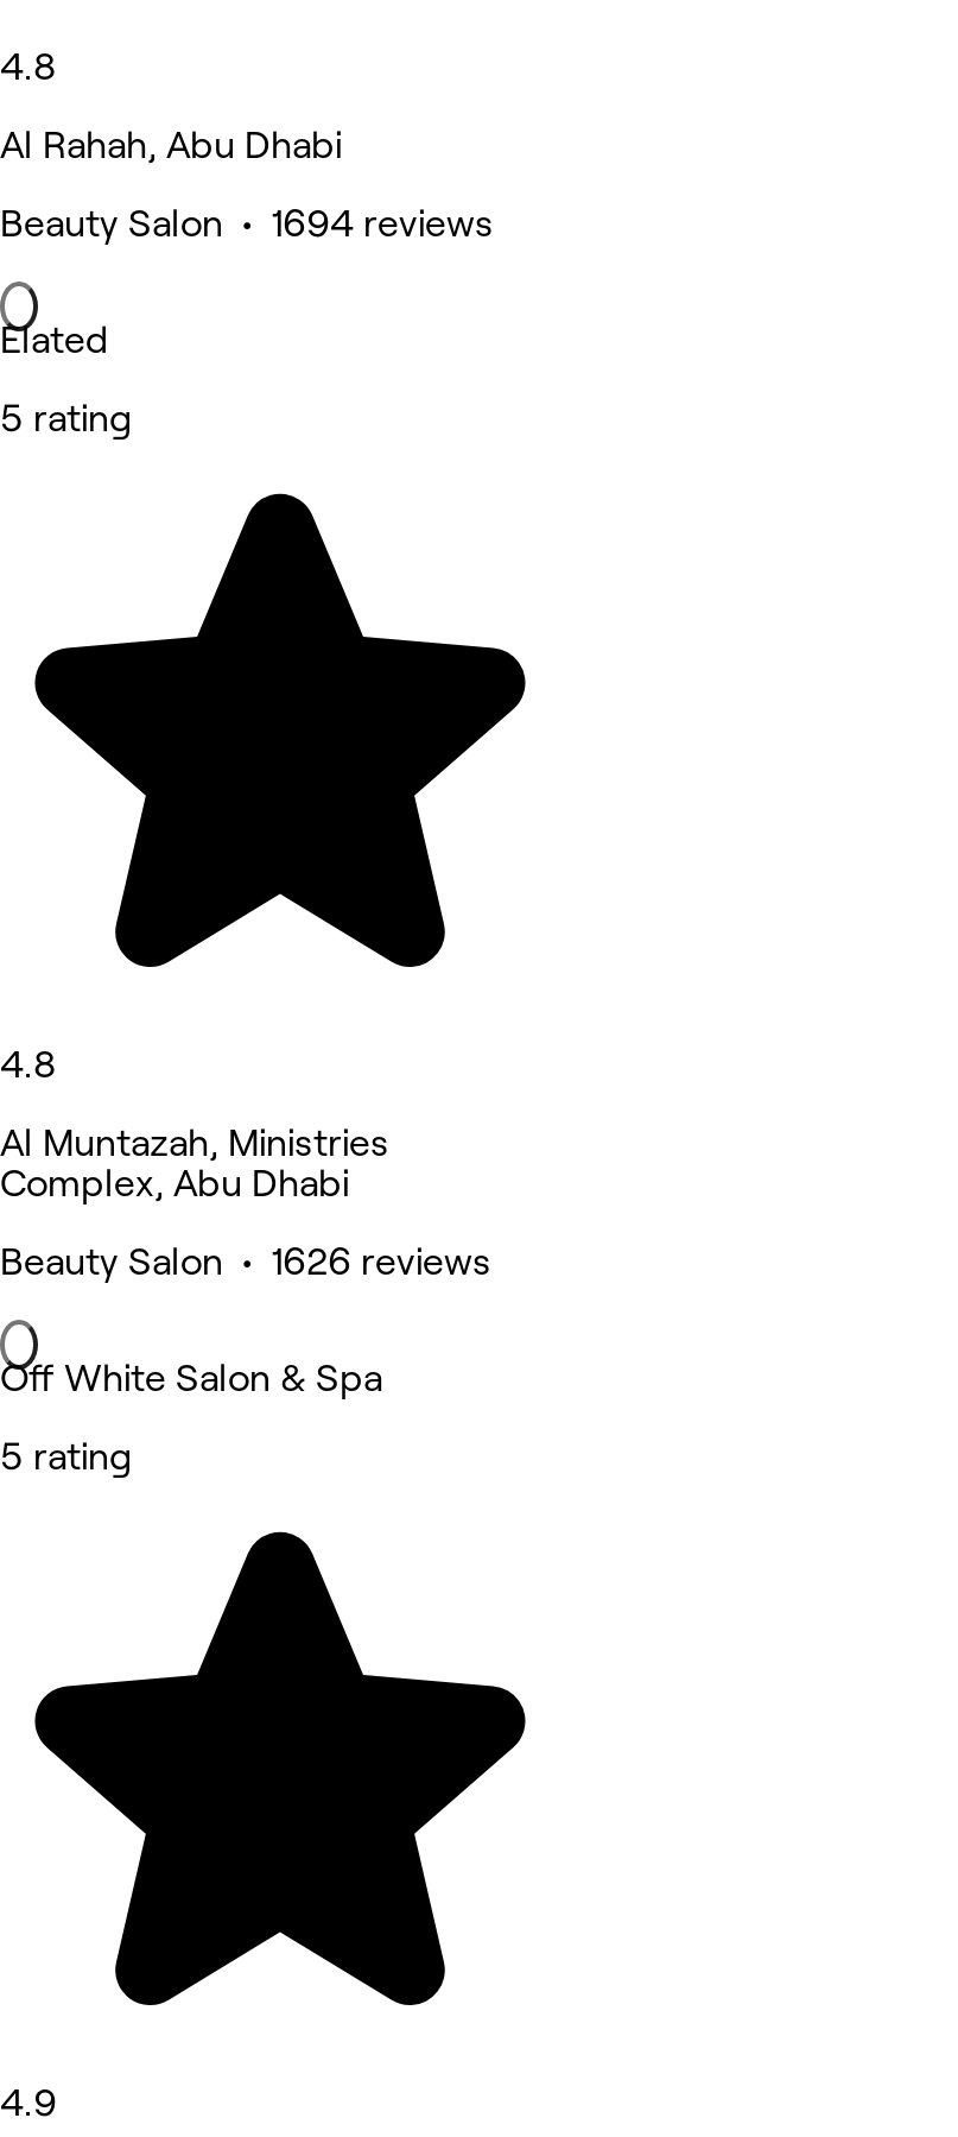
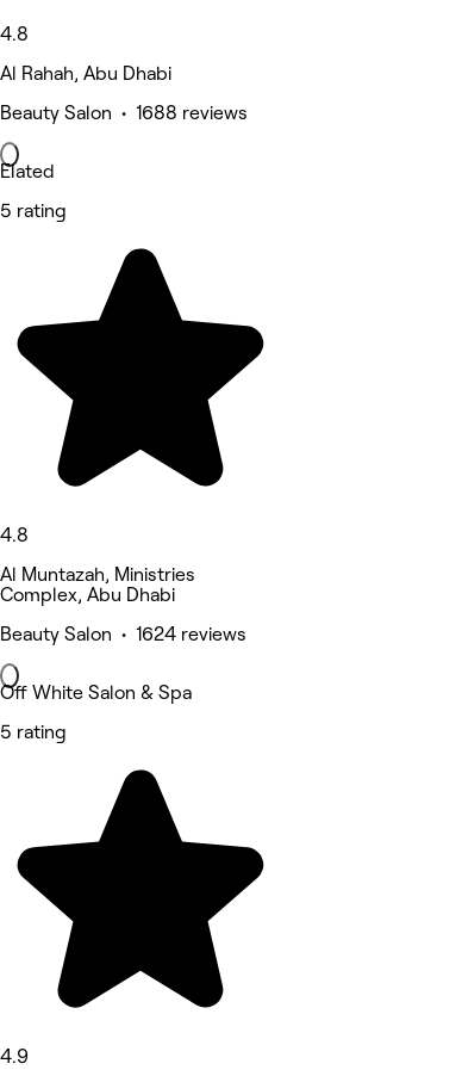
[0,202,494,242] Beauty Salon • 1694 reviews -> [0,102,248,122] Beauty Salon • 1688 reviews
[0,1240,491,1281] Beauty Salon • 1626 reviews -> [0,623,246,644] Beauty Salon • 1624 reviews

